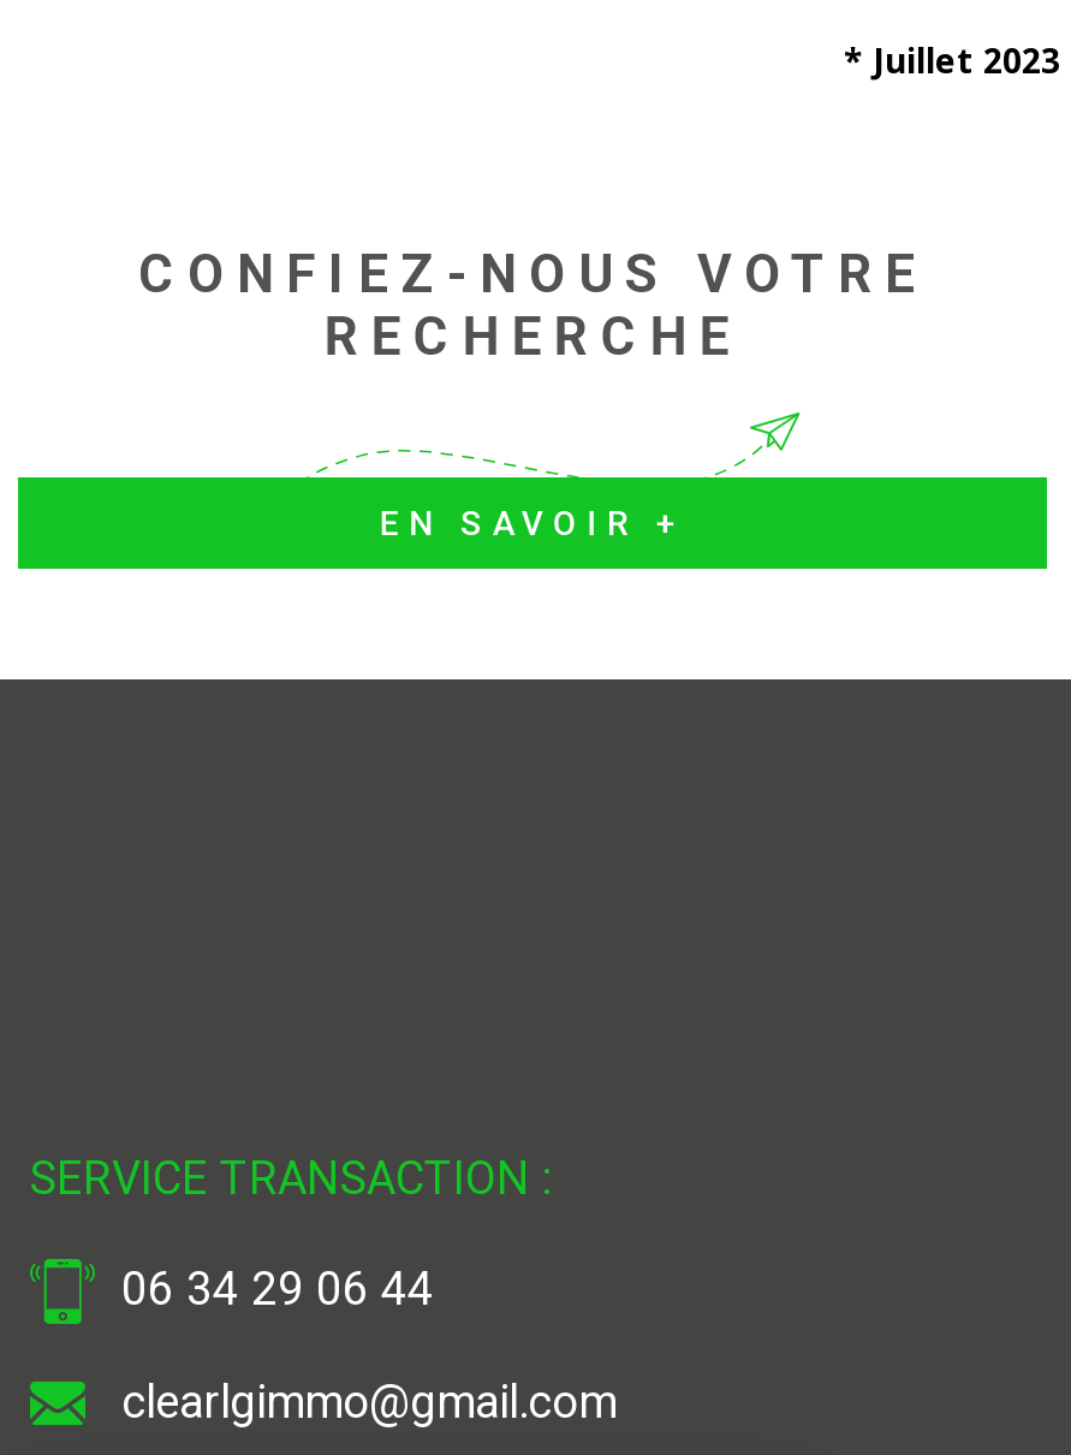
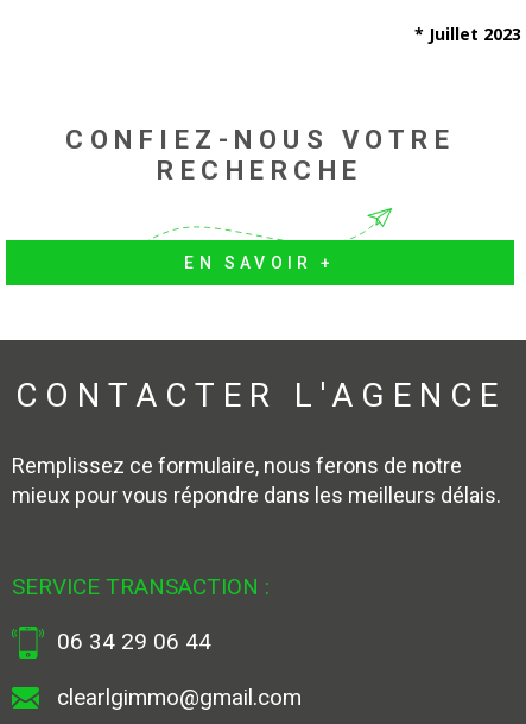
none -> [12,375,505,507] CONTACTER L'AGENCE | Remplissez ce formulaire, nous ferons de notre | mieux pour vous répondre dans les meilleurs délais.

